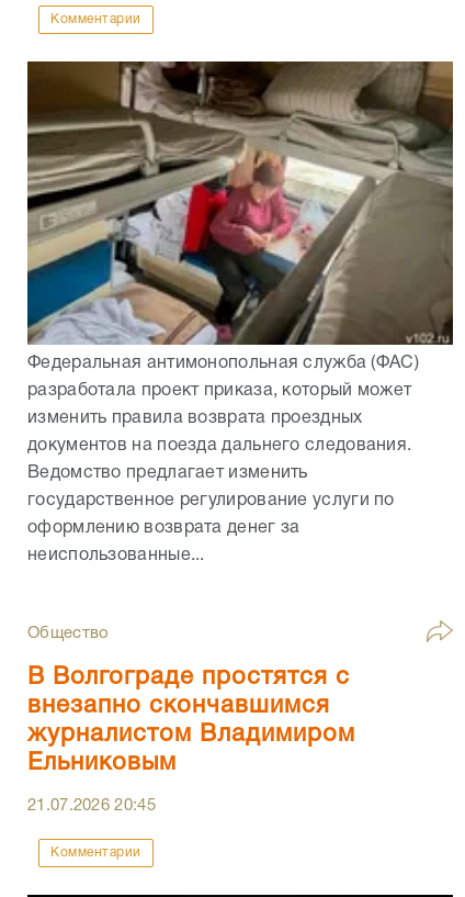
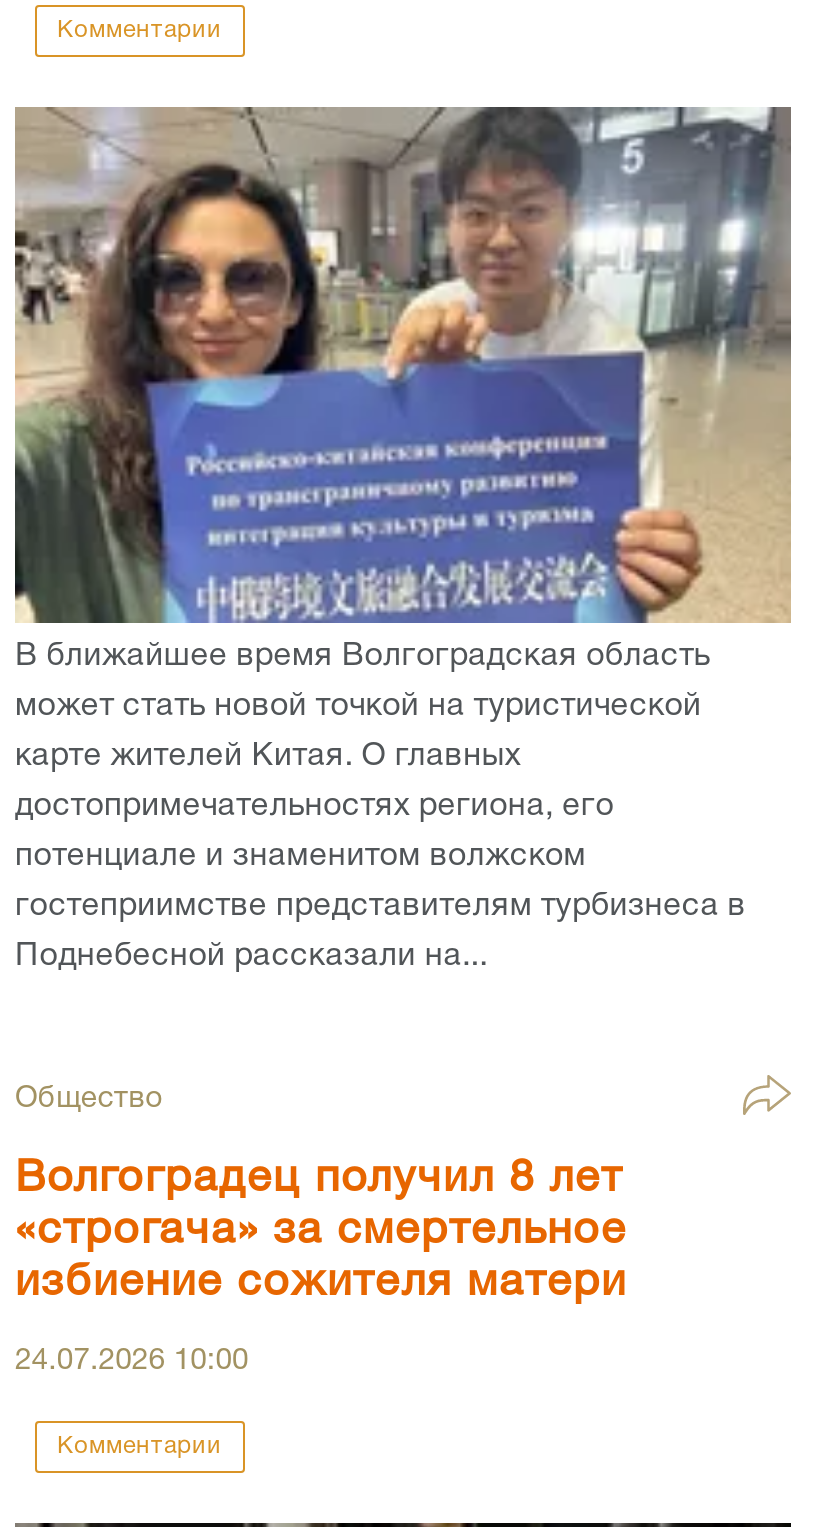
[26,60,454,564] [image] | Федеральная антимонопольная служба (ФАС) | разработала проект приказа, который может | изменить правила возврата проездных | документов на поезда дальнего следования. | Ведомство предлагает изменить | государственное регулирование услуги по | оформлению возврата денег за | неиспользованные... -> [13,105,791,972] [image] | В ближайшее время Волгоградская область | может стать новой точкой на туристической | карте жителей Китая. О главных | достопримечательностях региона, его | потенциале и знаменитом волжском | гостеприимстве представителям турбизнеса в | Поднебесной рассказали на...
[27,667,355,774] В Волгограде простятся с | внезапно скончавшимся | журналистом Владимиром | Ельниковым -> [15,1160,627,1304] Волгоградец получил 8 лет | «строгача» за смертельное | избиение сожителя матери
[27,799,156,814] 21.07.2026 20:45 -> [15,1348,249,1376] 24.07.2026 10:00

